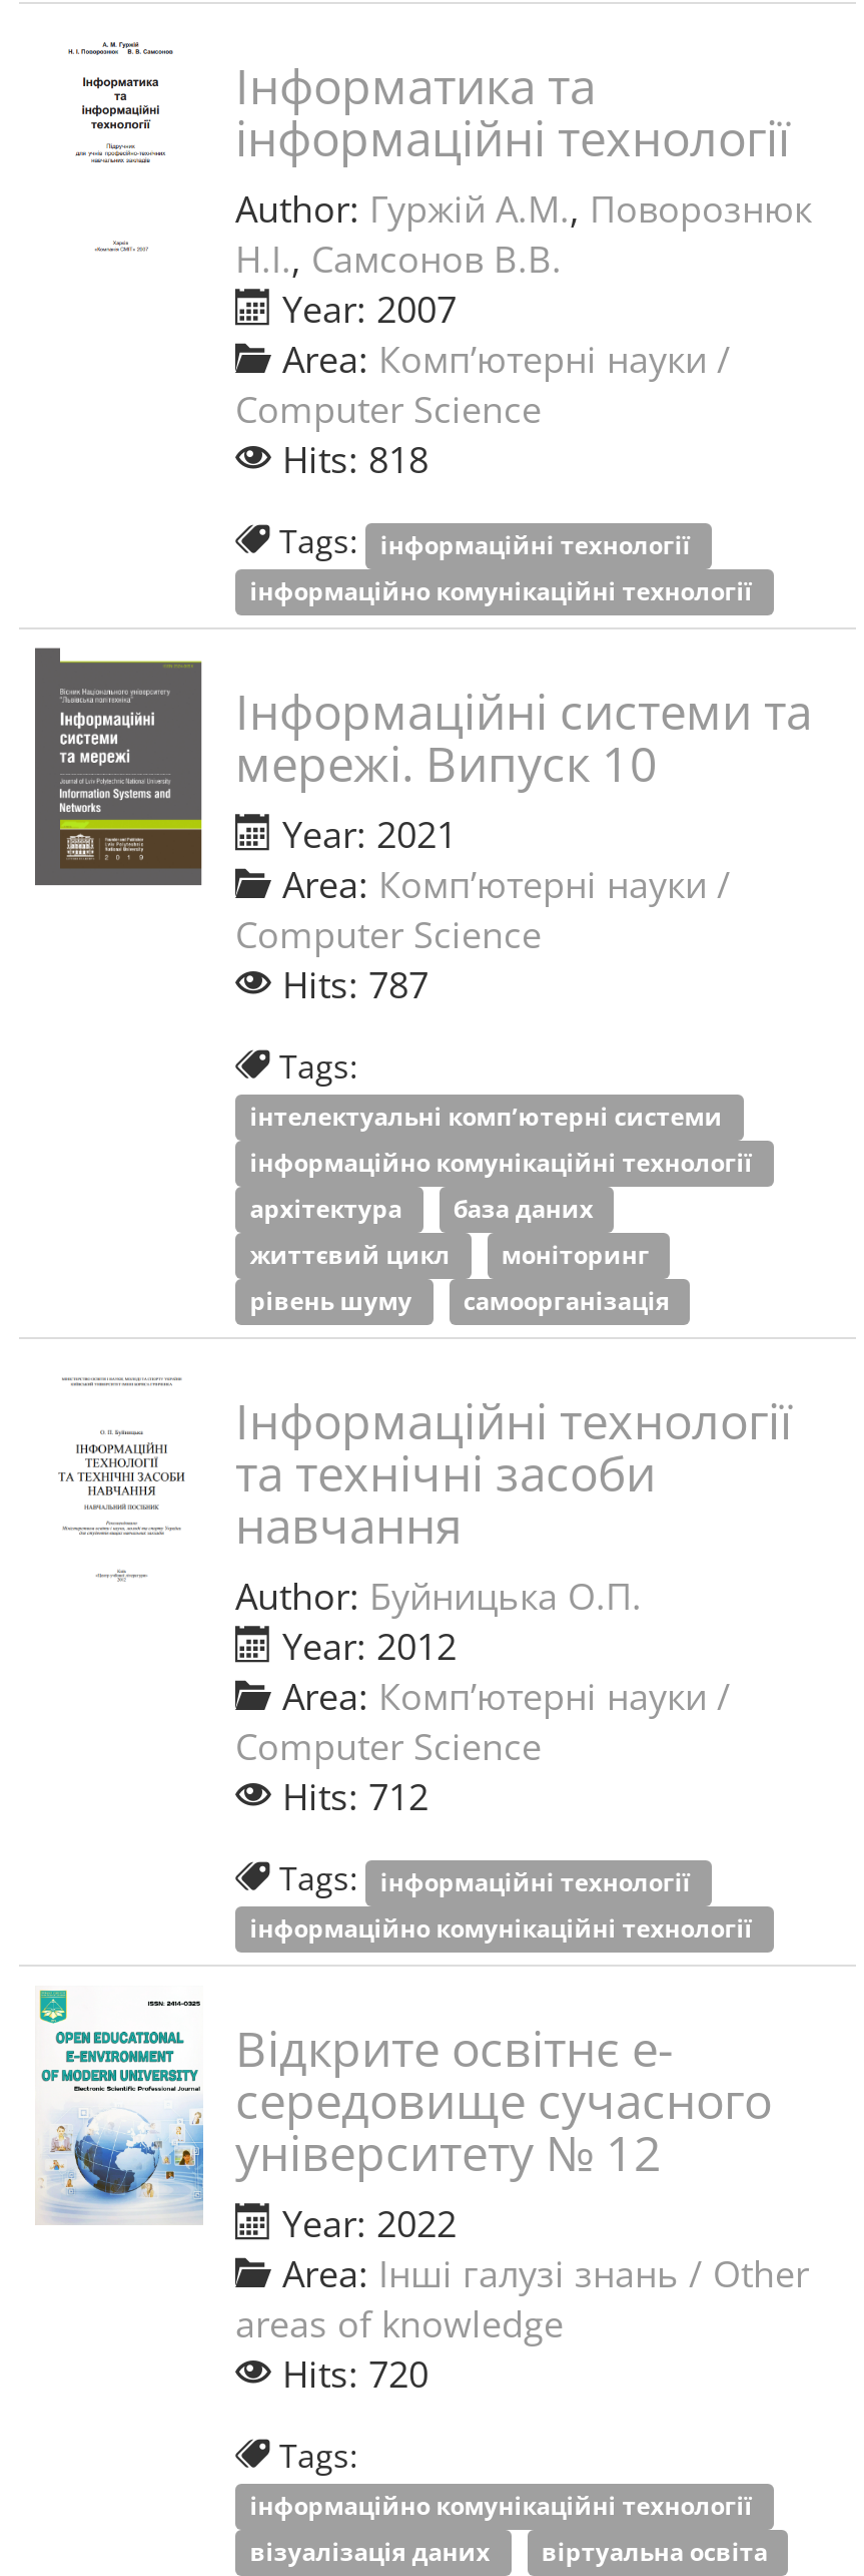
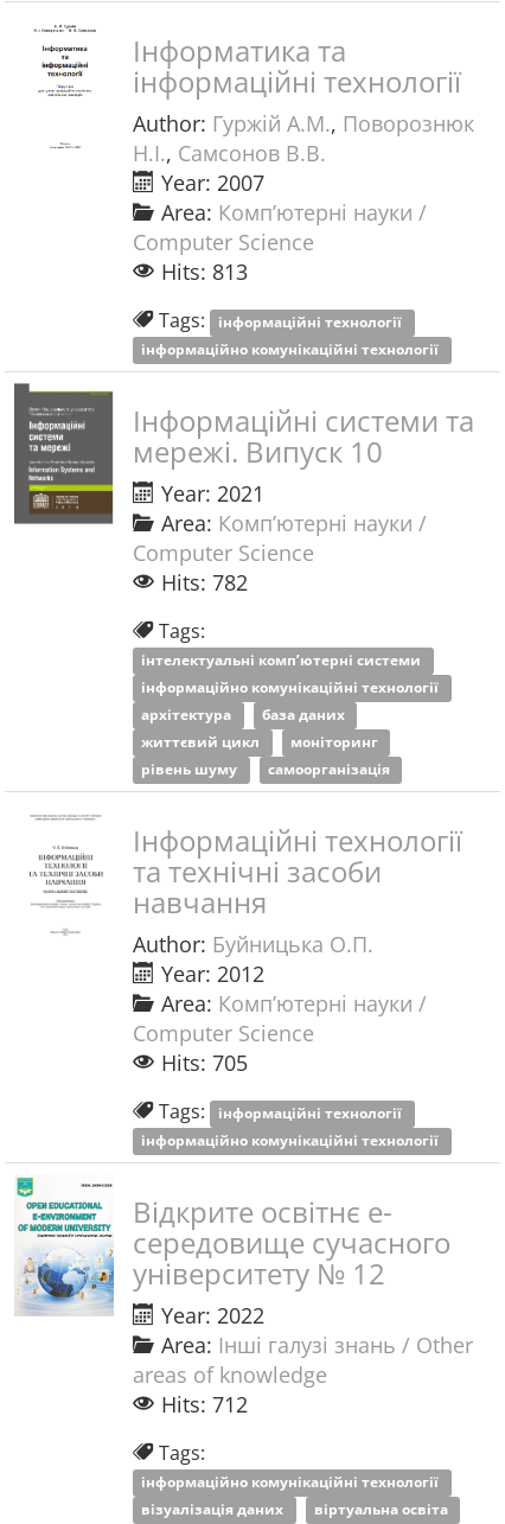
[272,435,428,483] Hits: 818 -> [155,257,247,286] Hits: 813
[272,960,428,1008] Hits: 787 -> [155,568,247,597] Hits: 782
[272,1772,428,1820] Hits: 712 -> [155,1048,247,1077] Hits: 705
[272,2349,428,2398] Hits: 720 -> [155,1390,247,1418] Hits: 712

